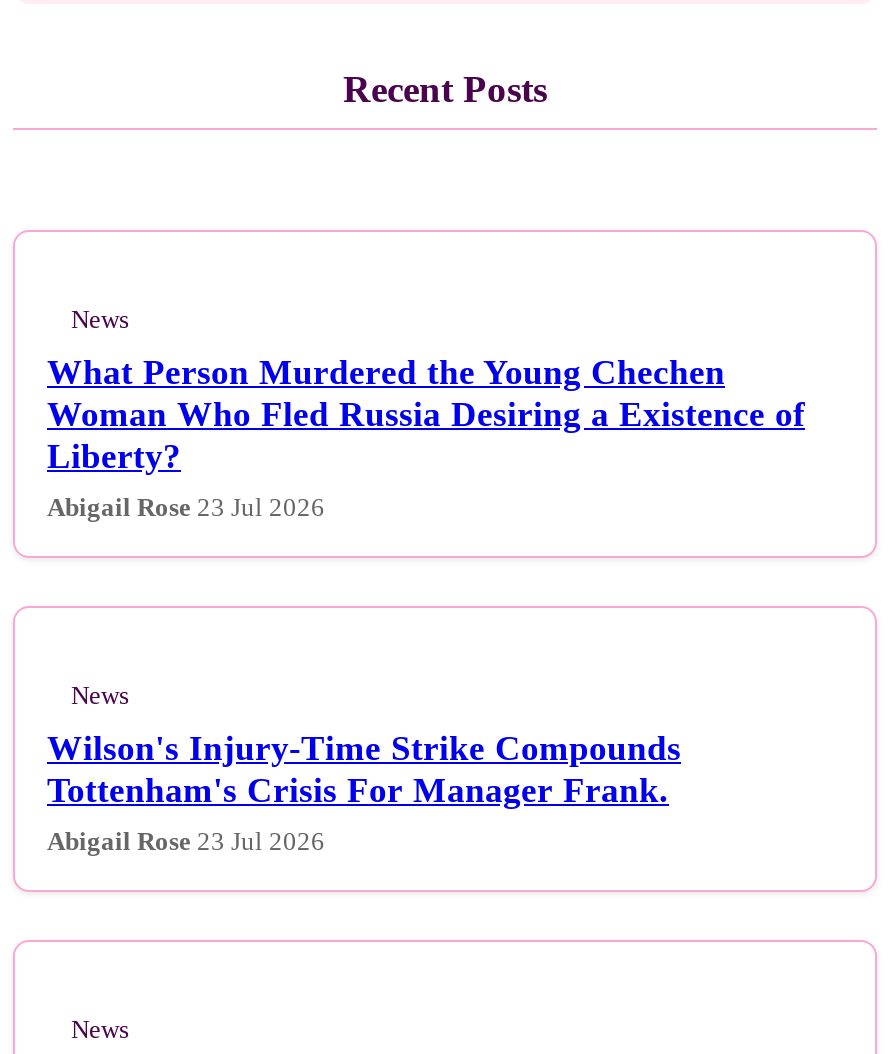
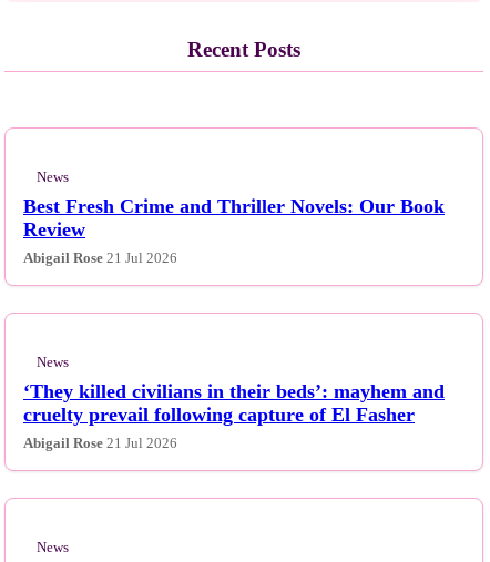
[47,352,805,522] What Person Murdered the Young Chechen | Woman Who Fled Russia Desiring a Existence of | Liberty? | Abigail Rose 23 Jul 2026 -> [23,195,445,266] Best Fresh Crime and Thriller Novels: Our Book | Review | Abigail Rose 21 Jul 2026
[47,728,681,856] Wilson's Injury-Time Strike Compounds | Tottenham's Crisis For Manager Frank. | Abigail Rose 23 Jul 2026 -> [23,380,445,451] ‘They killed civilians in their beds’: mayhem and | cruelty prevail following capture of El Fasher | Abigail Rose 21 Jul 2026

